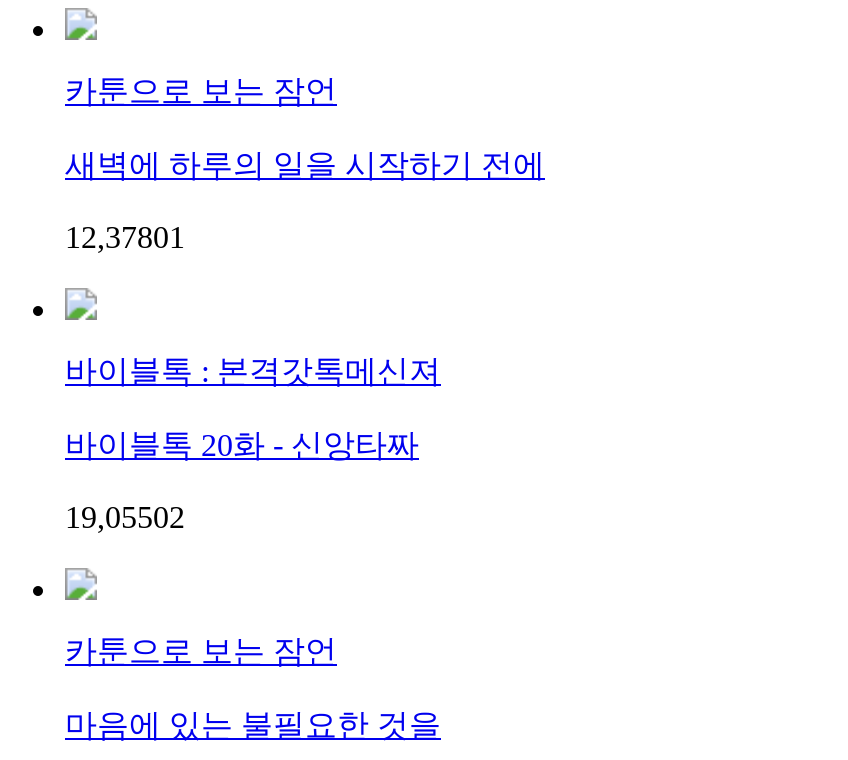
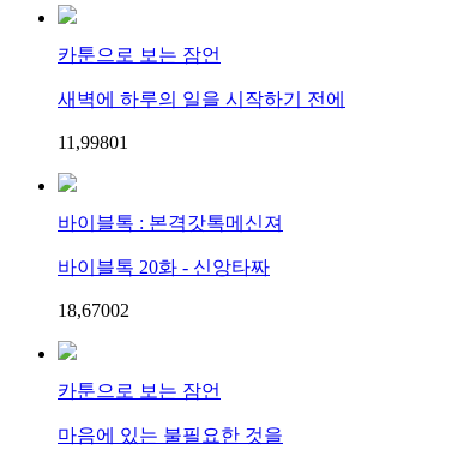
[65,221,185,255] 12,37801 -> [58,132,128,153] 11,99801
[65,501,185,535] 19,05502 -> [58,300,129,321] 18,67002

